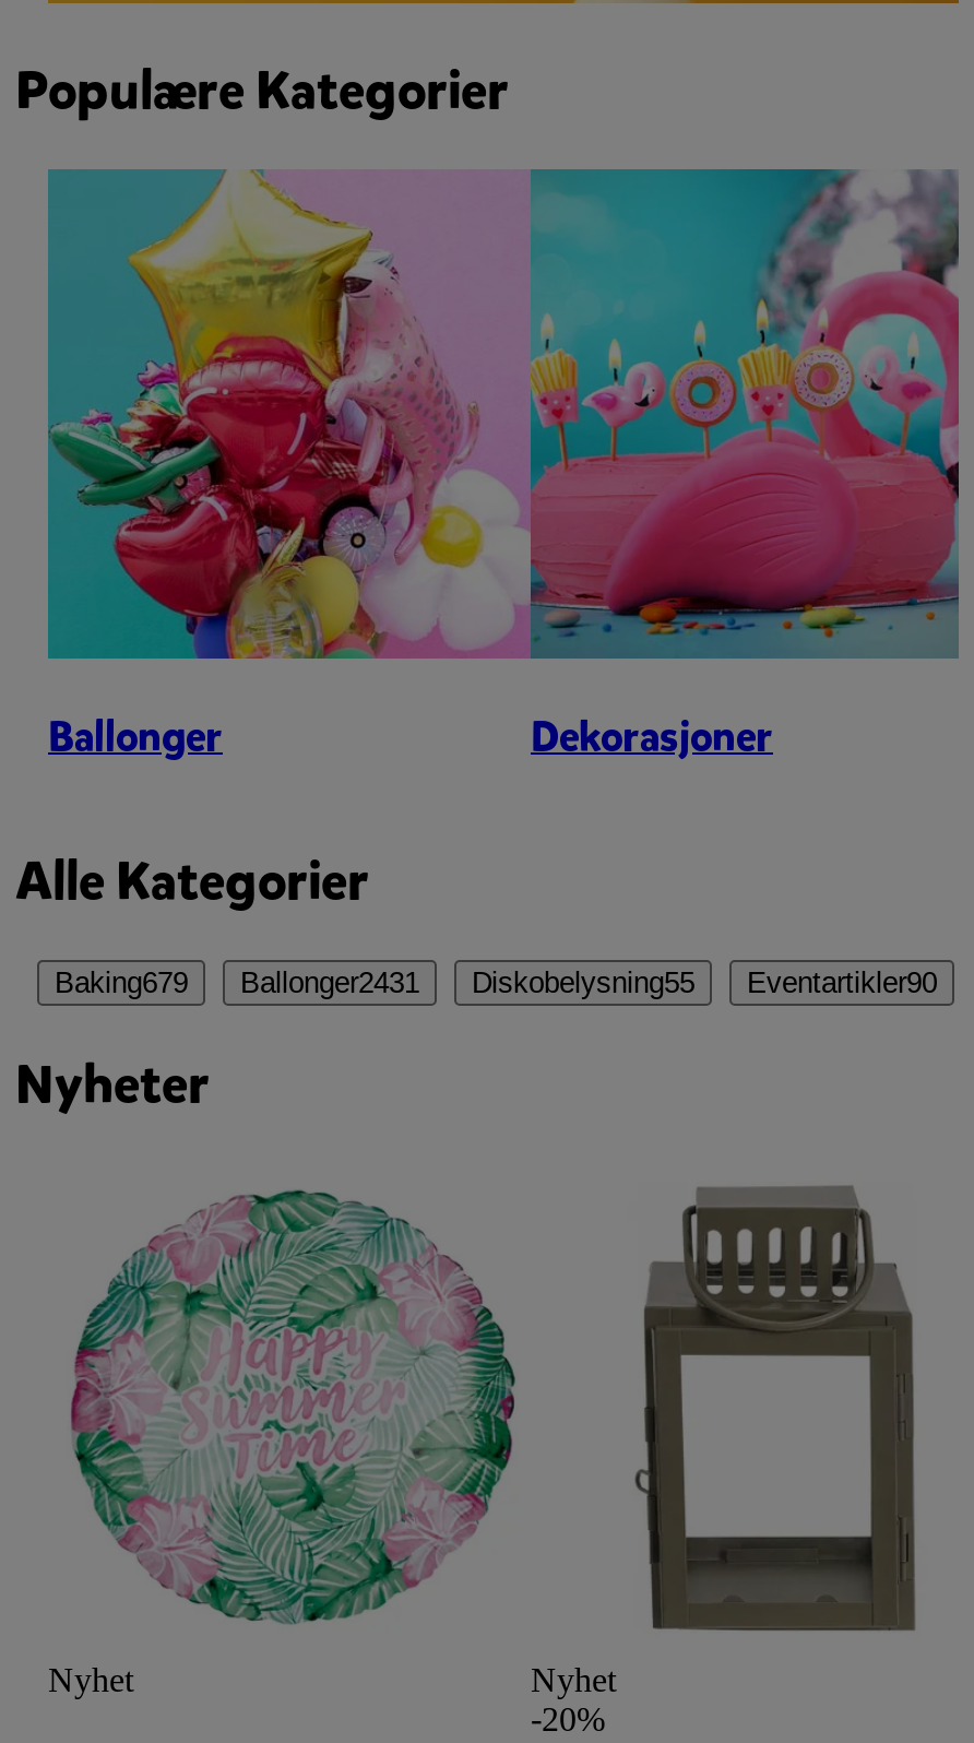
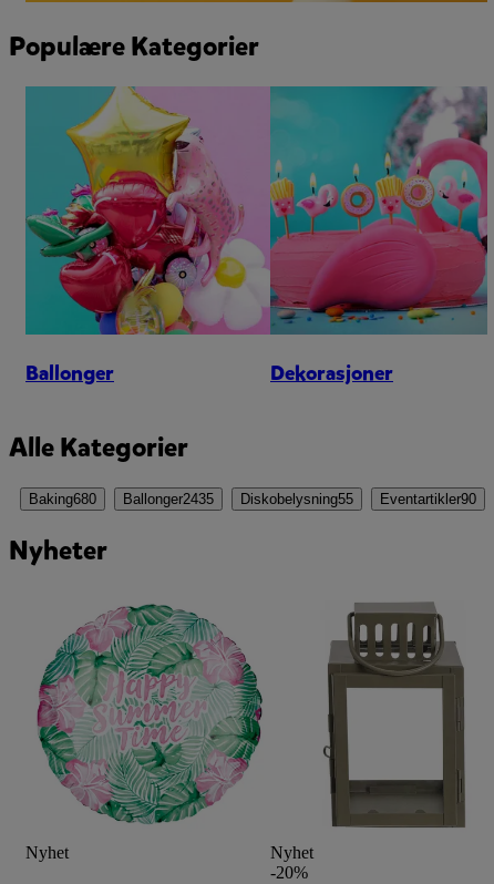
[55,967,188,1000] Baking679 -> [29,491,96,507] Baking680
[240,967,419,1000] Ballonger2431 -> [123,491,214,507] Ballonger2435

